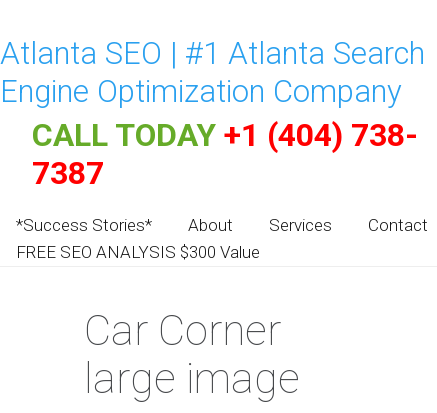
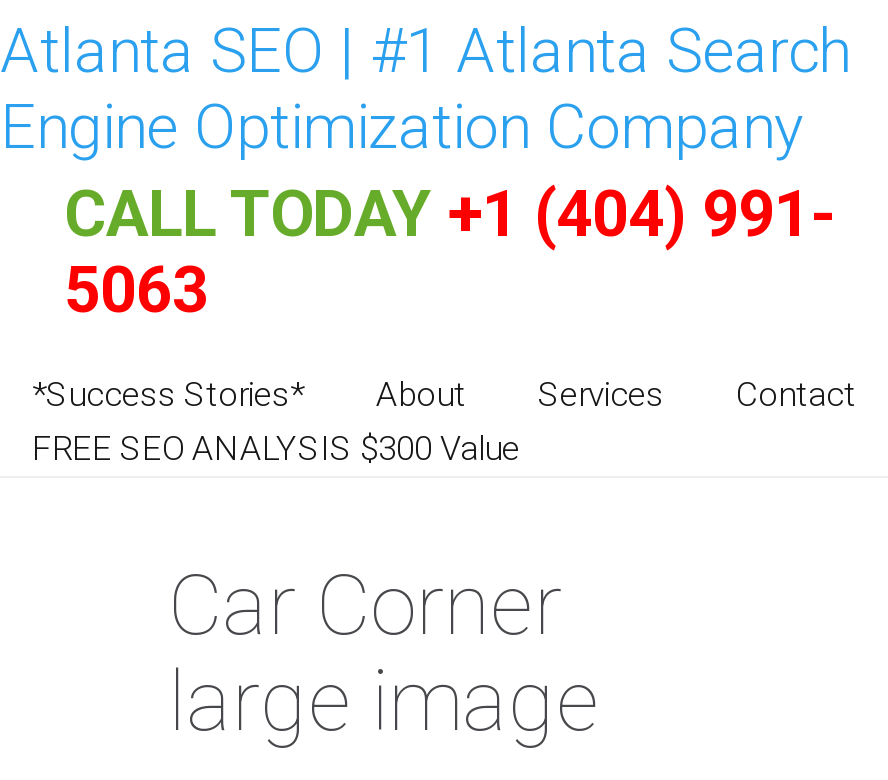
[32,116,418,154] CALL TODAY +1 (404) 738- -> [64,176,836,252] CALL TODAY +1 (404) 991-
[32,154,104,192] 7387 -> [64,252,208,328] 5063

